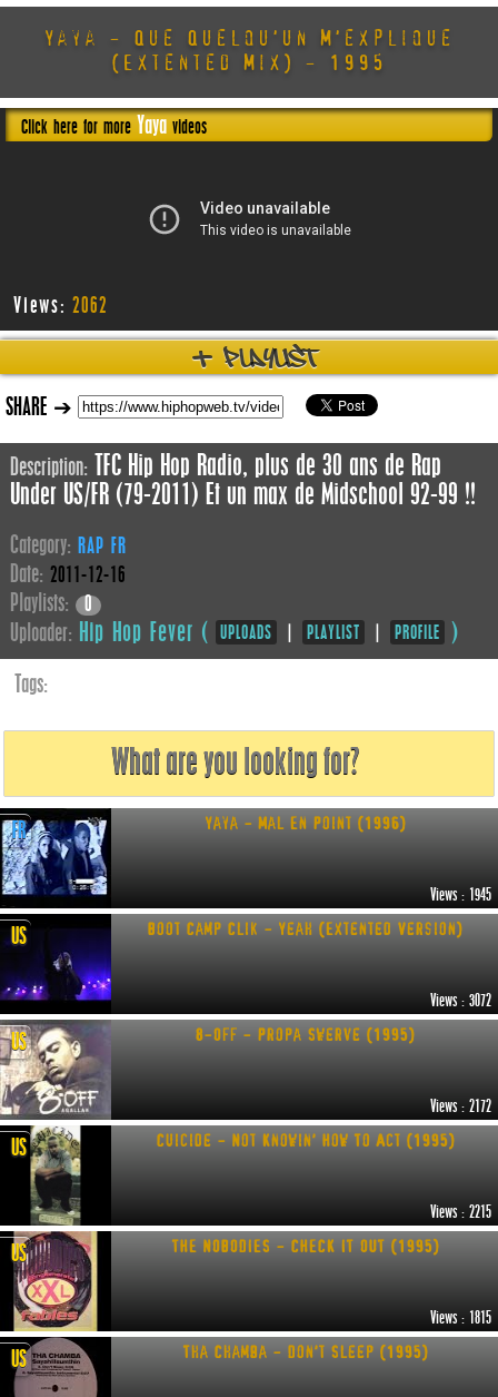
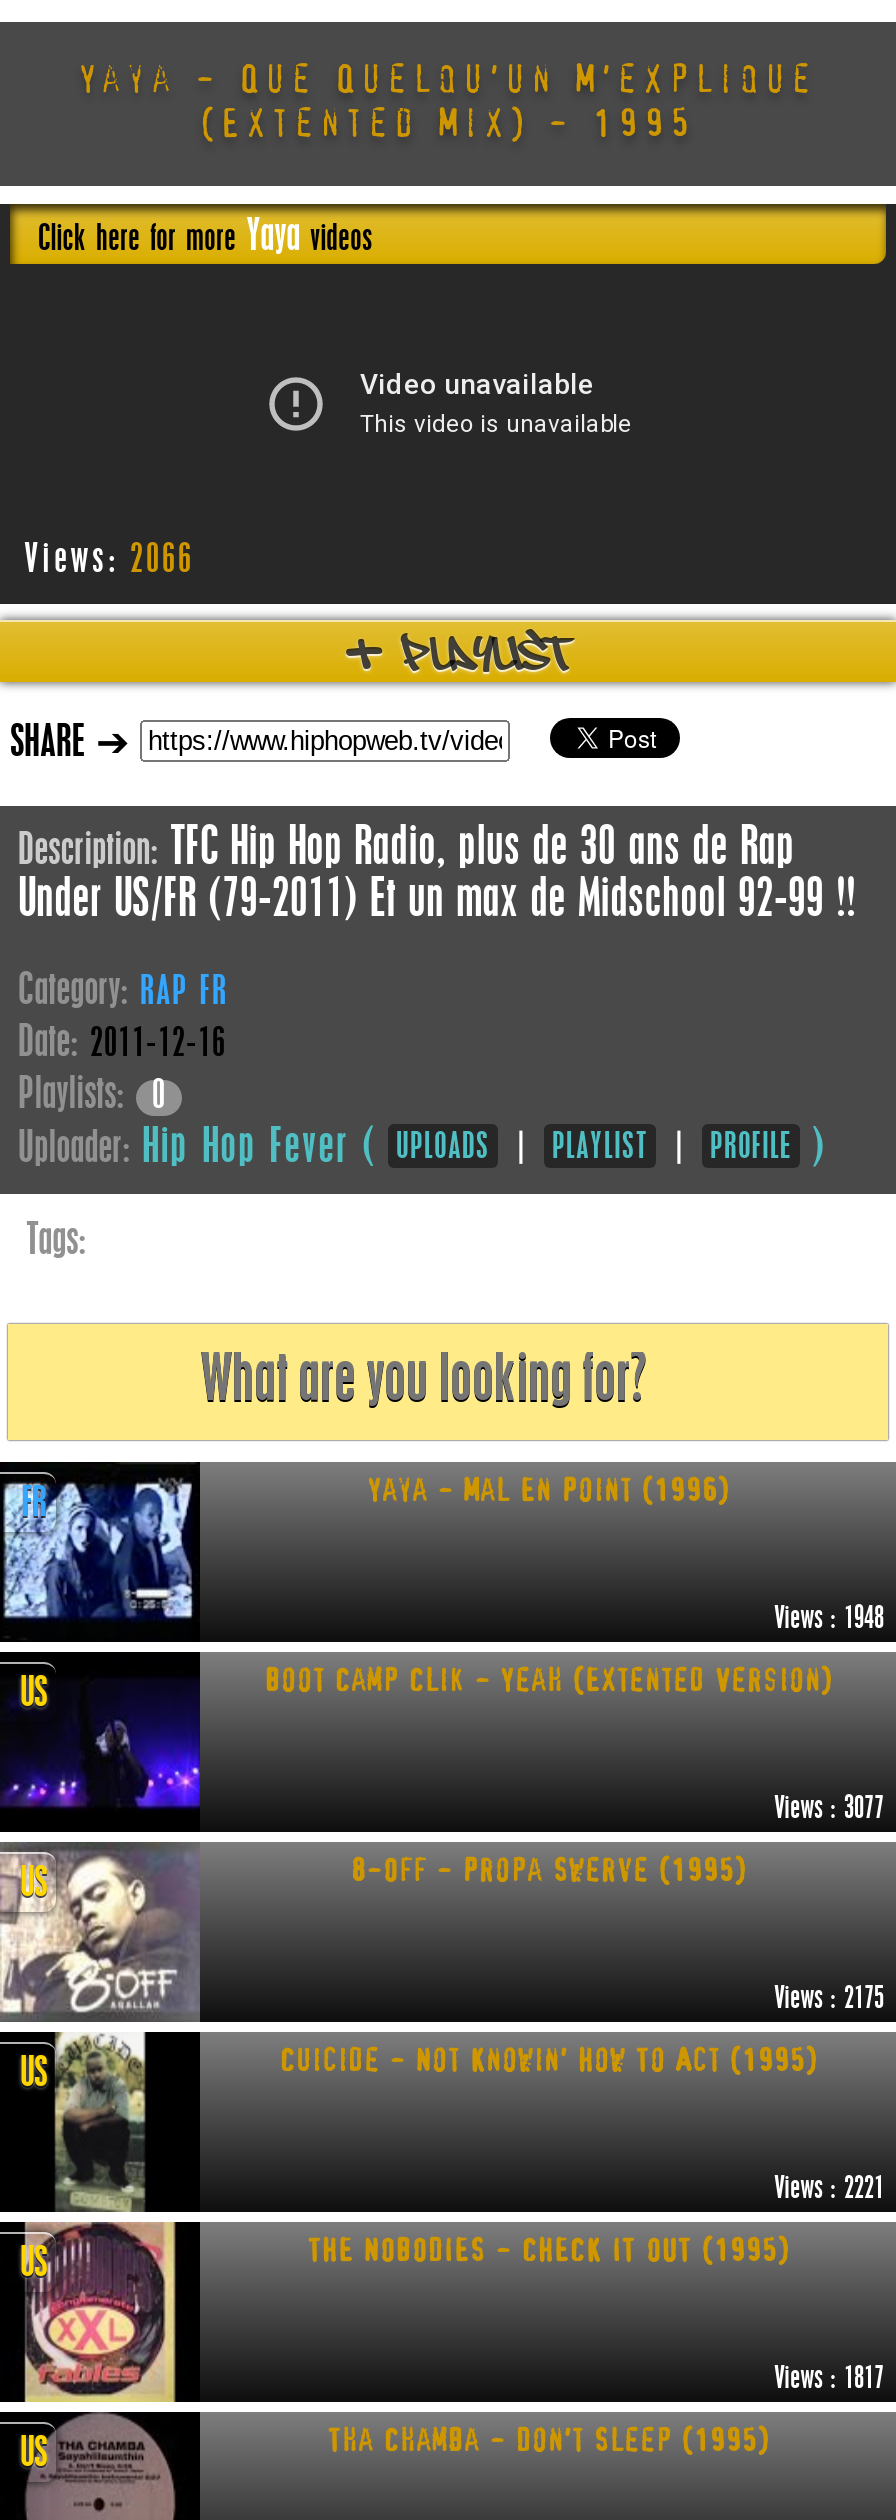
[13,297,108,317] Views: 2062 -> [24,544,194,580] Views: 2066
[430,888,491,904] Views : 1945 -> [774,1606,884,1634] Views : 1948
[430,994,491,1010] Views : 3072 -> [774,1796,884,1824] Views : 3077
[430,1100,491,1115] Views : 2172 -> [774,1986,884,2014] Views : 2175
[430,1205,491,1221] Views : 2215 -> [774,2176,884,2204] Views : 2221
[430,1311,491,1327] Views : 1815 -> [774,2366,884,2394] Views : 1817

